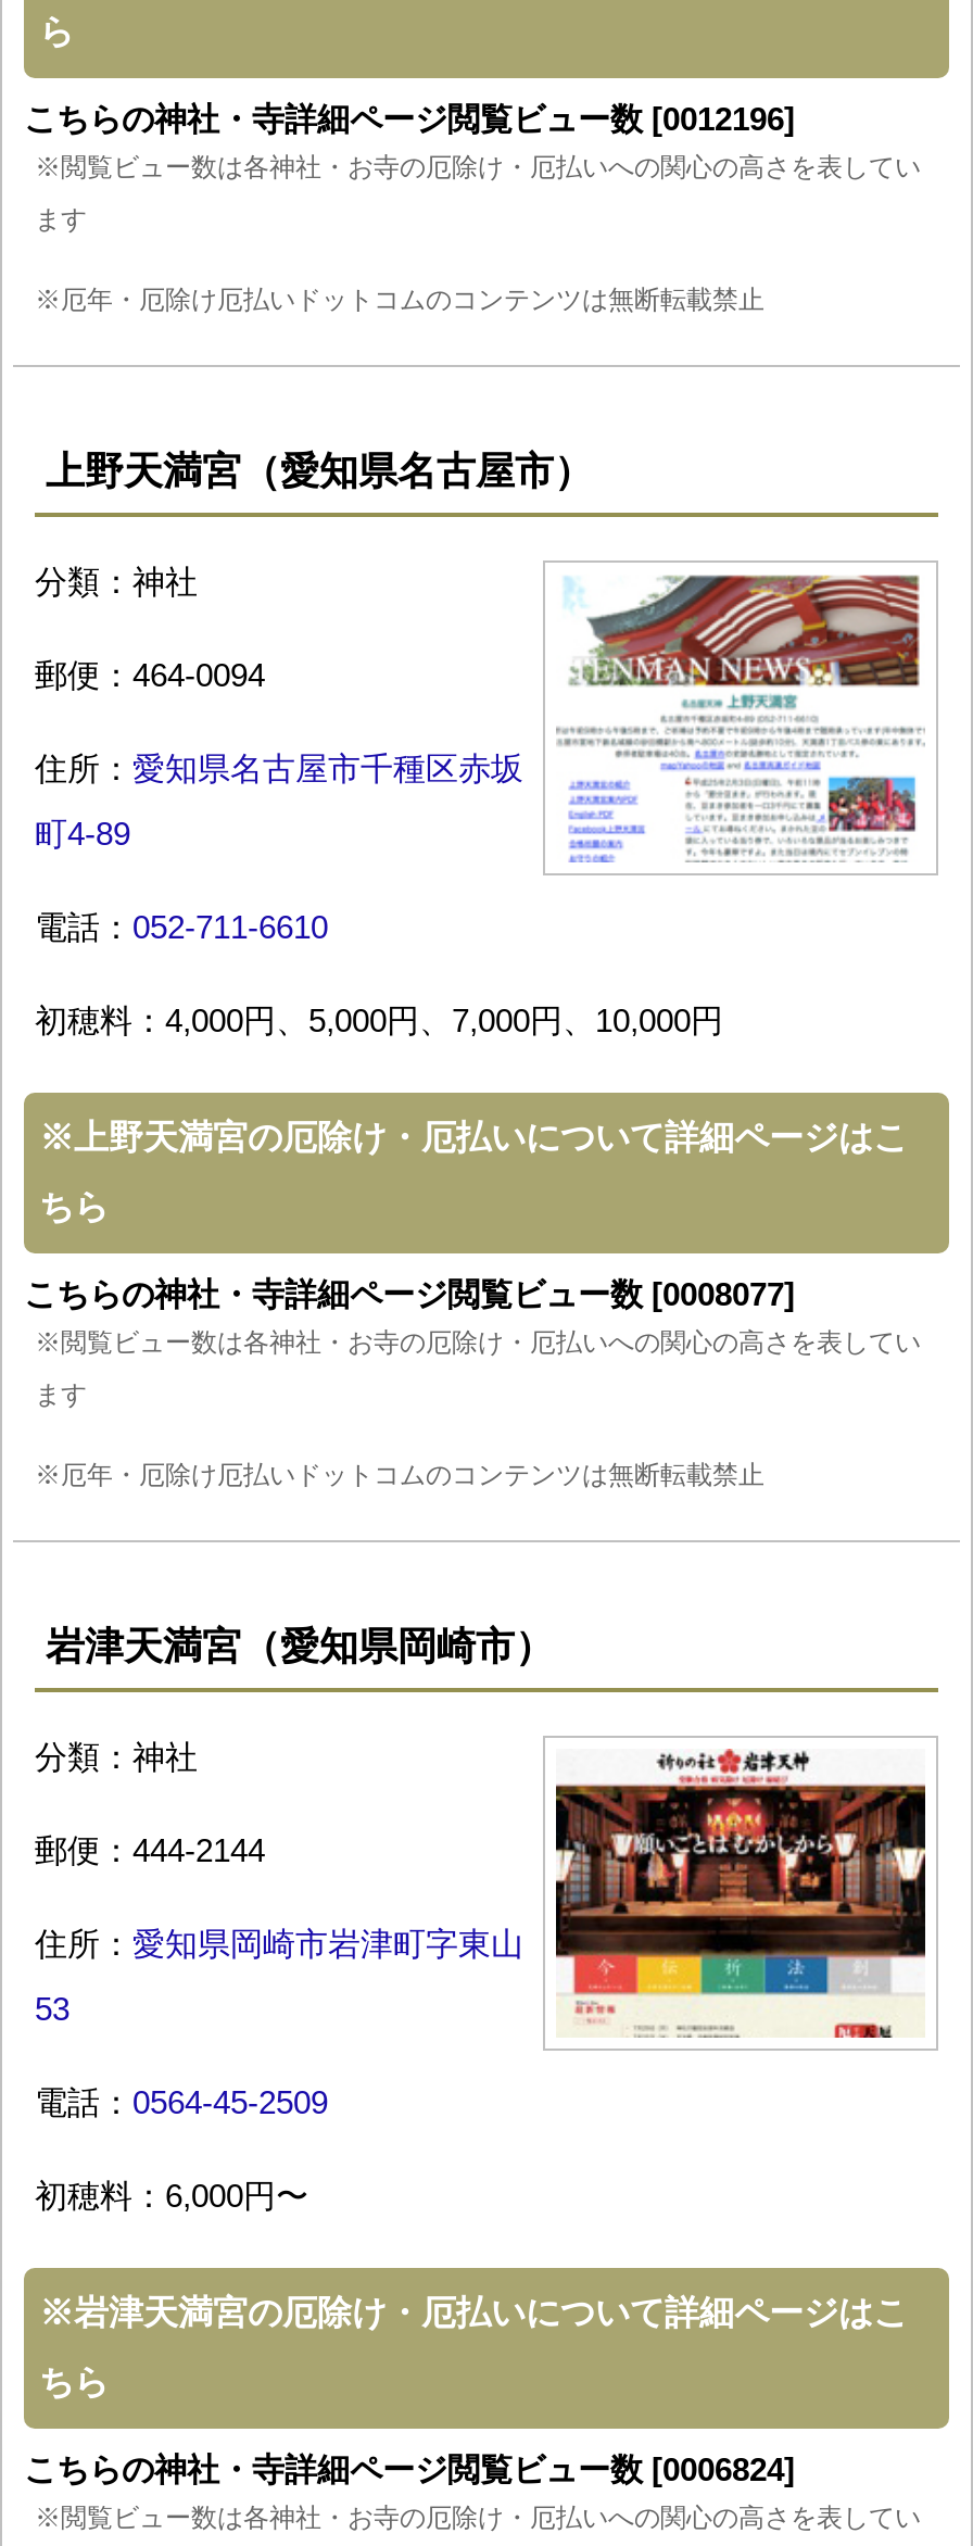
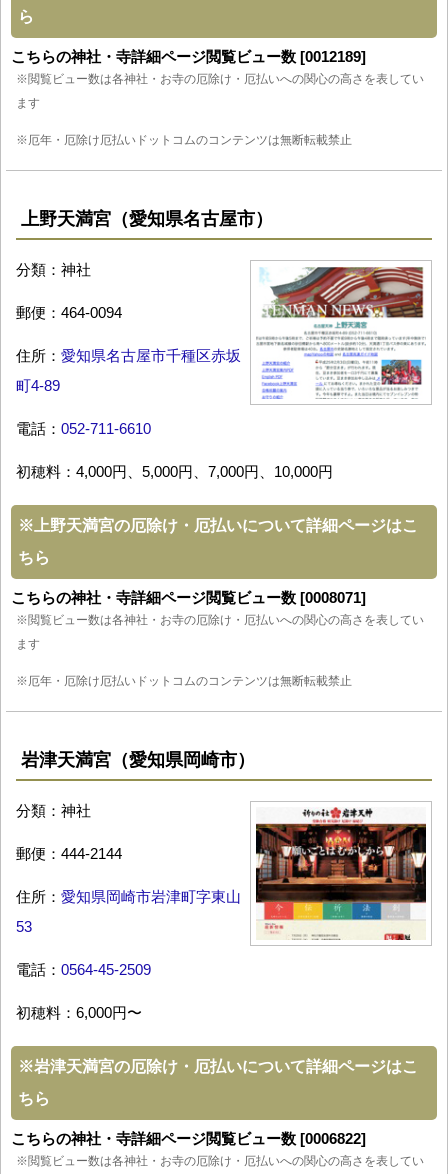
[24,100,795,137] こちらの神社・寺詳細ページ閲覧ビュー数 [0012196] -> [11,48,366,65] こちらの神社・寺詳細ページ閲覧ビュー数 [0012189]
[24,1275,795,1312] こちらの神社・寺詳細ページ閲覧ビュー数 [0008077] -> [11,589,366,606] こちらの神社・寺詳細ページ閲覧ビュー数 [0008071]
[24,2451,795,2488] こちらの神社・寺詳細ページ閲覧ビュー数 [0006824] -> [11,1130,366,1147] こちらの神社・寺詳細ページ閲覧ビュー数 [0006822]

